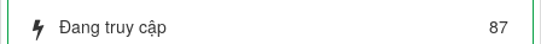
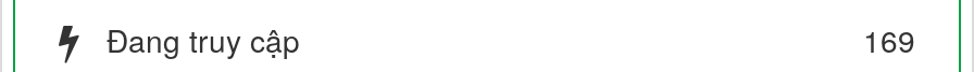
[489,15,508,39] 87 -> [863,19,915,62] 169

